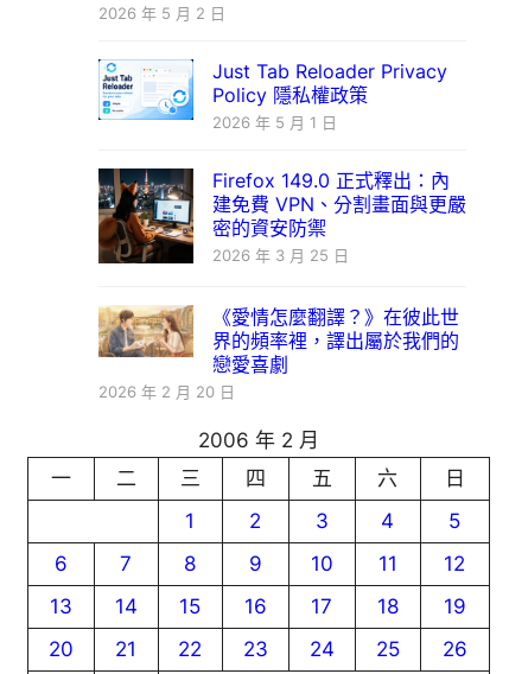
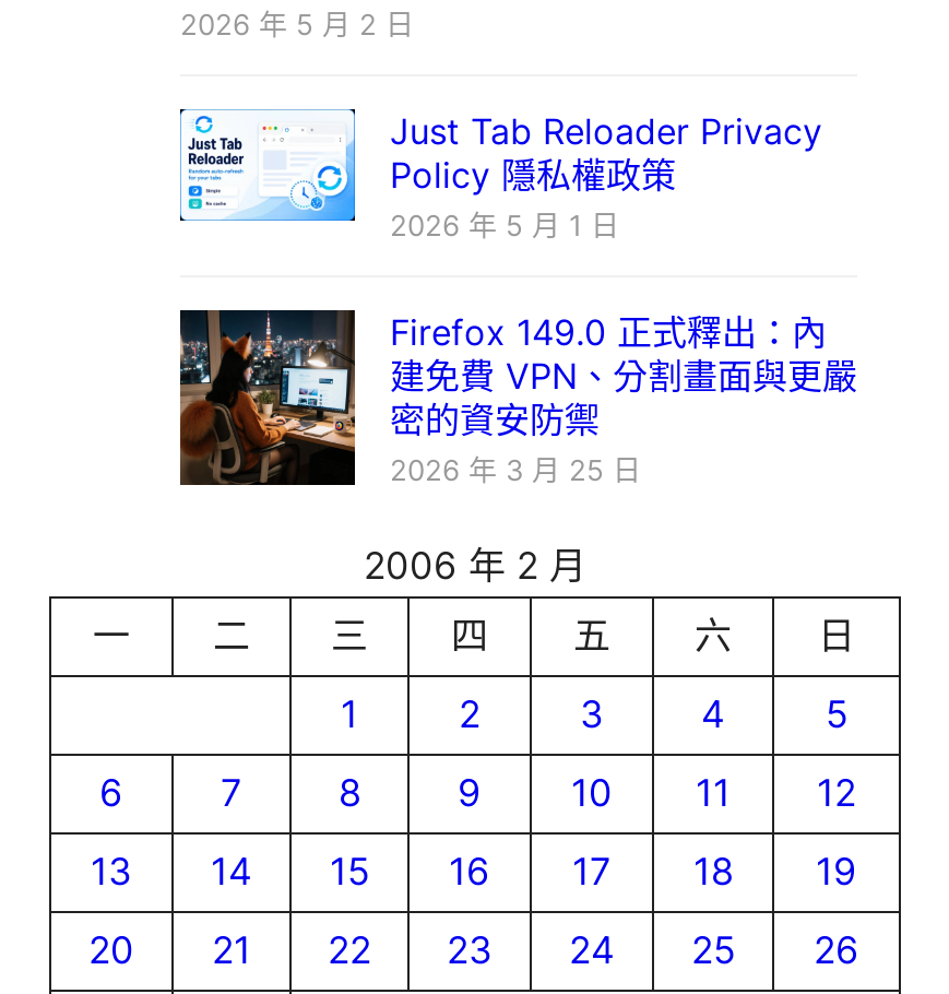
[97,304,459,401] [image] | 《愛情怎麼翻譯？》在彼此世 | 界的頻率裡，譯出屬於我們的 | 戀愛喜劇 | 2026 年 2 月 20 日 -> none

